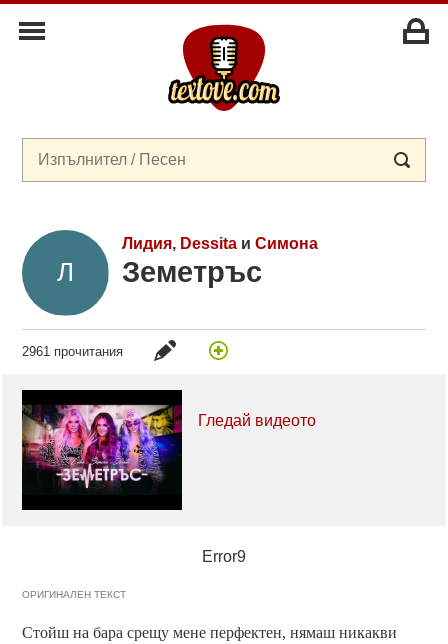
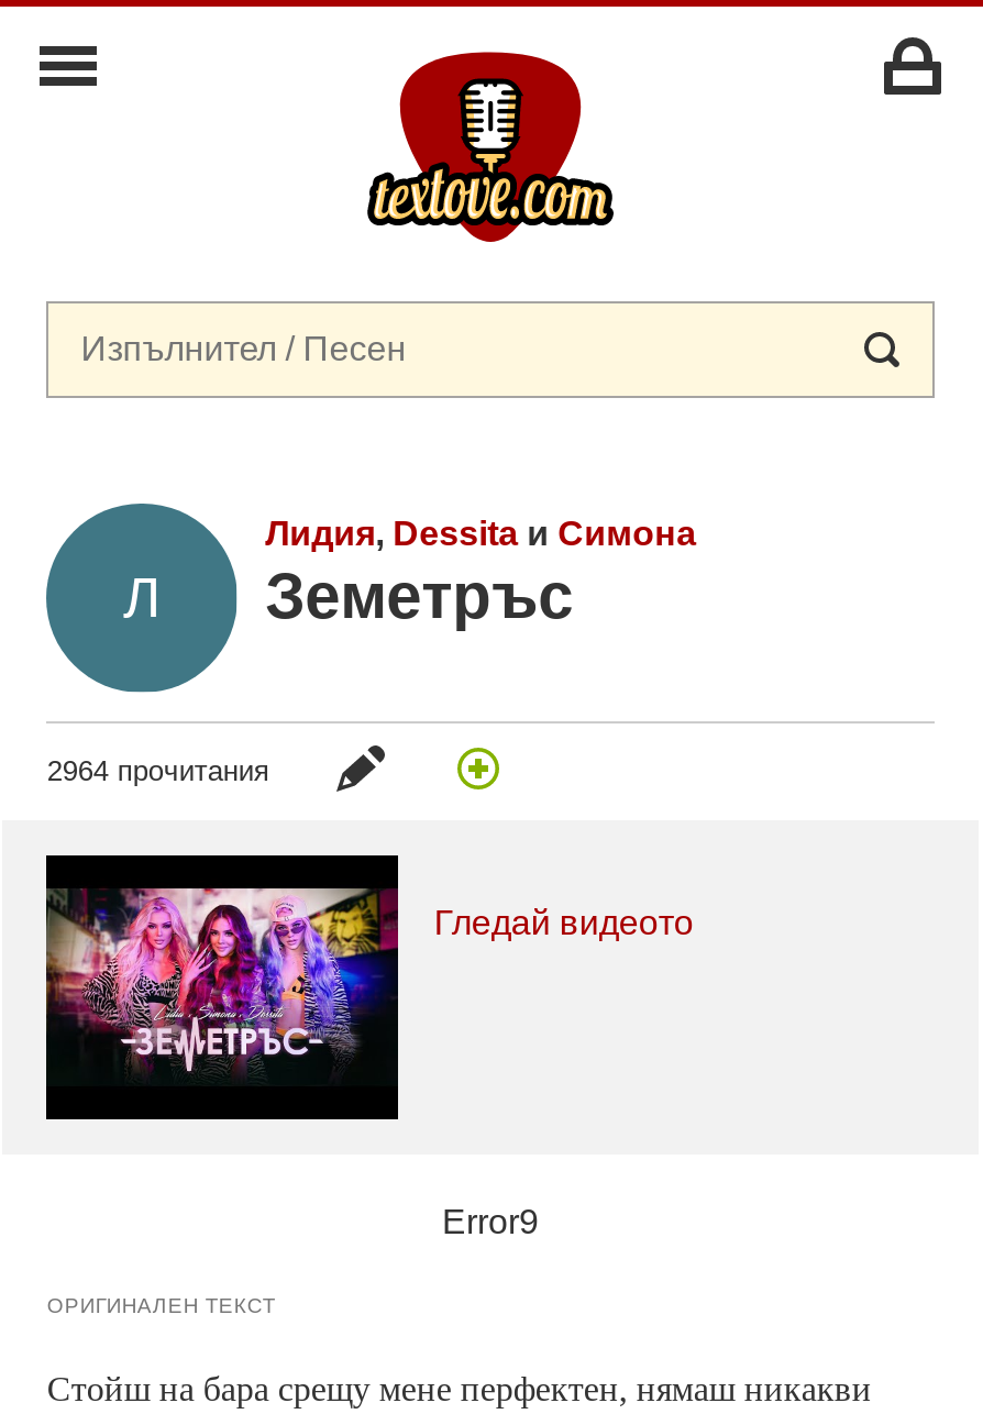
[22,344,123,359] 2961 прочитания -> [47,754,269,787] 2964 прочитания

